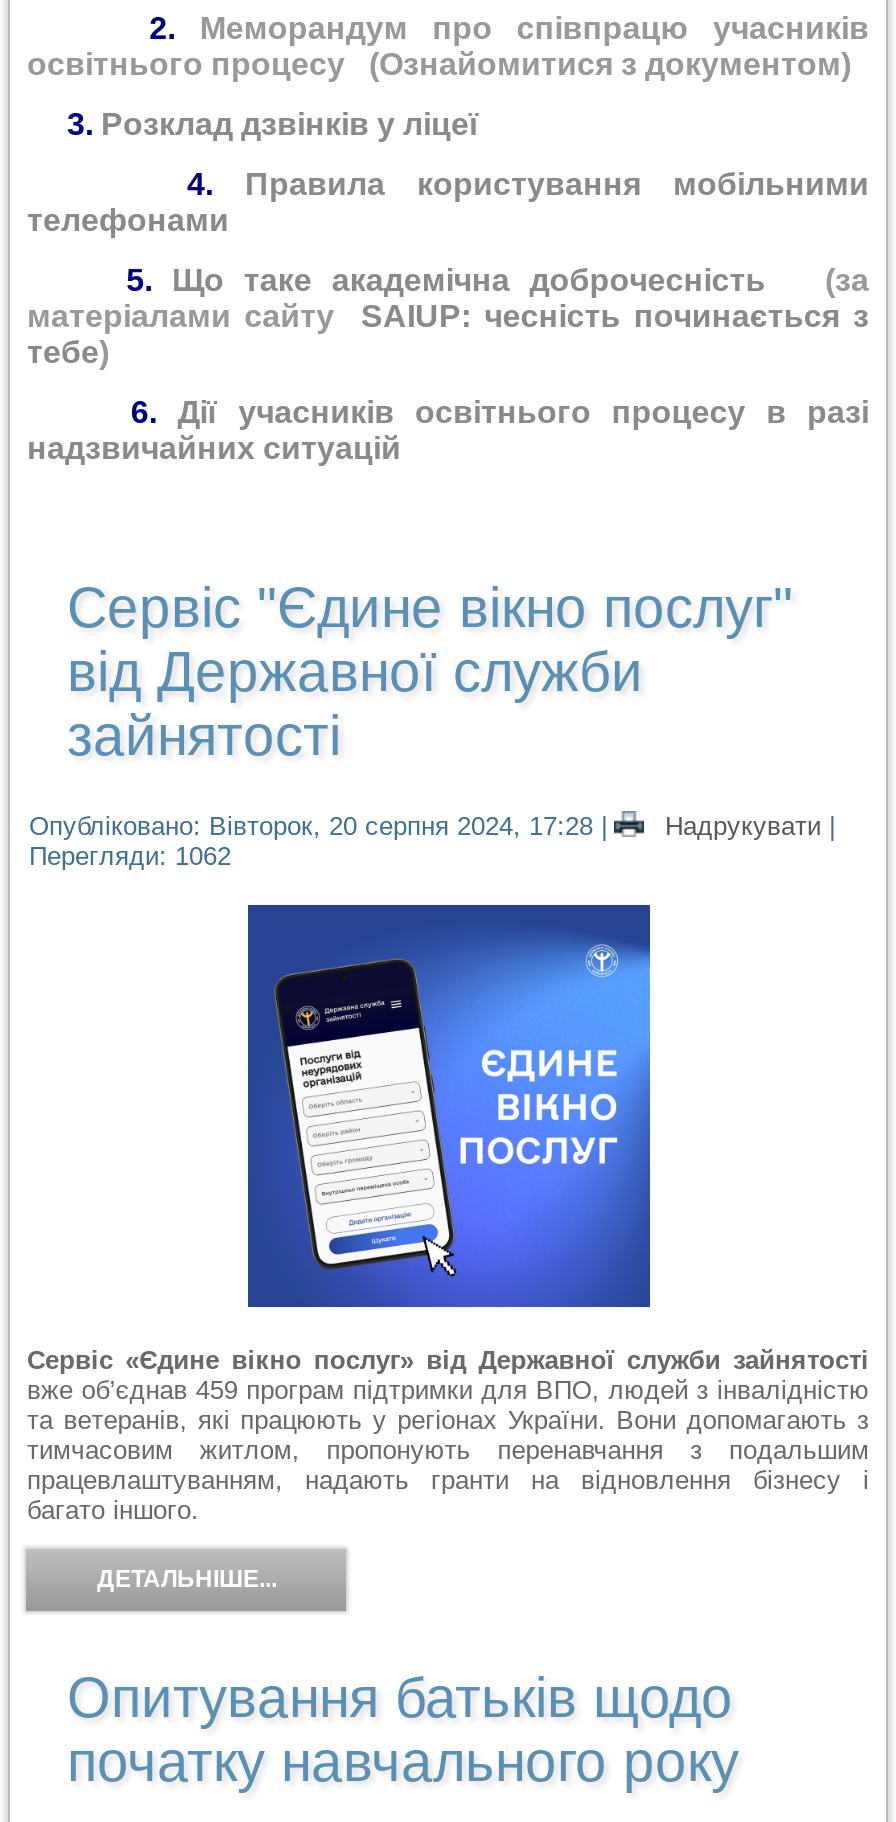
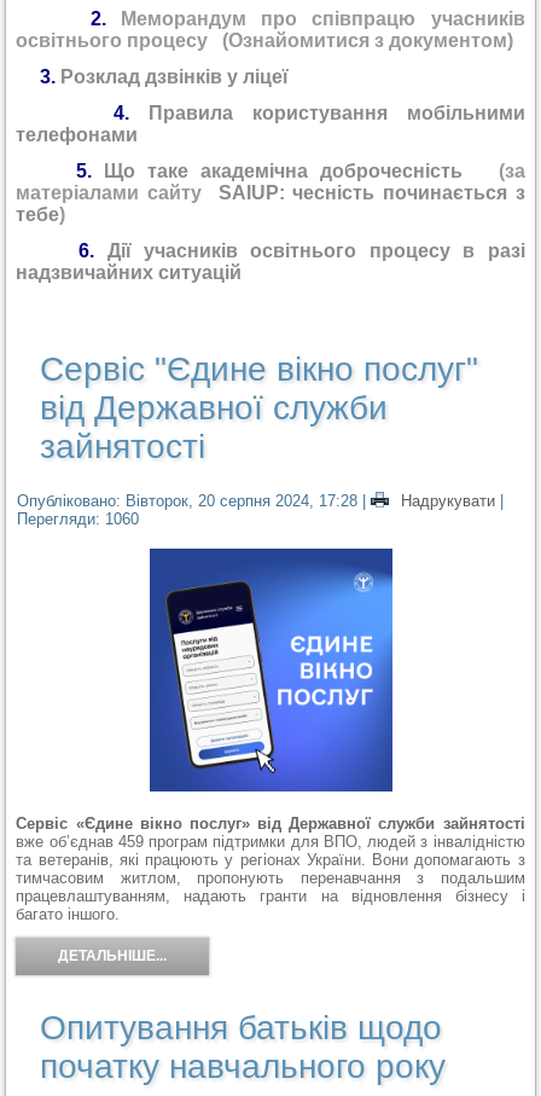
[29,841,231,871] Перегляди: 1062 -> [18,510,139,528] Перегляди: 1060

